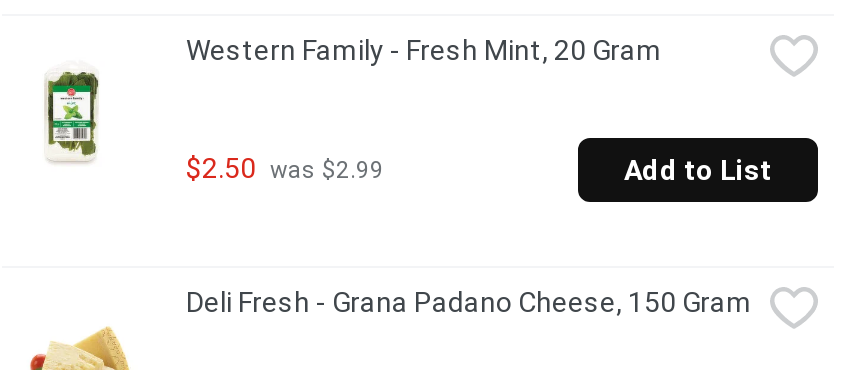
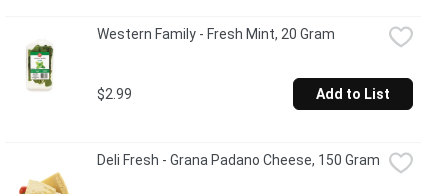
[186,152,384,184] $2.50 was $2.99 -> [97,86,132,102] $2.99

